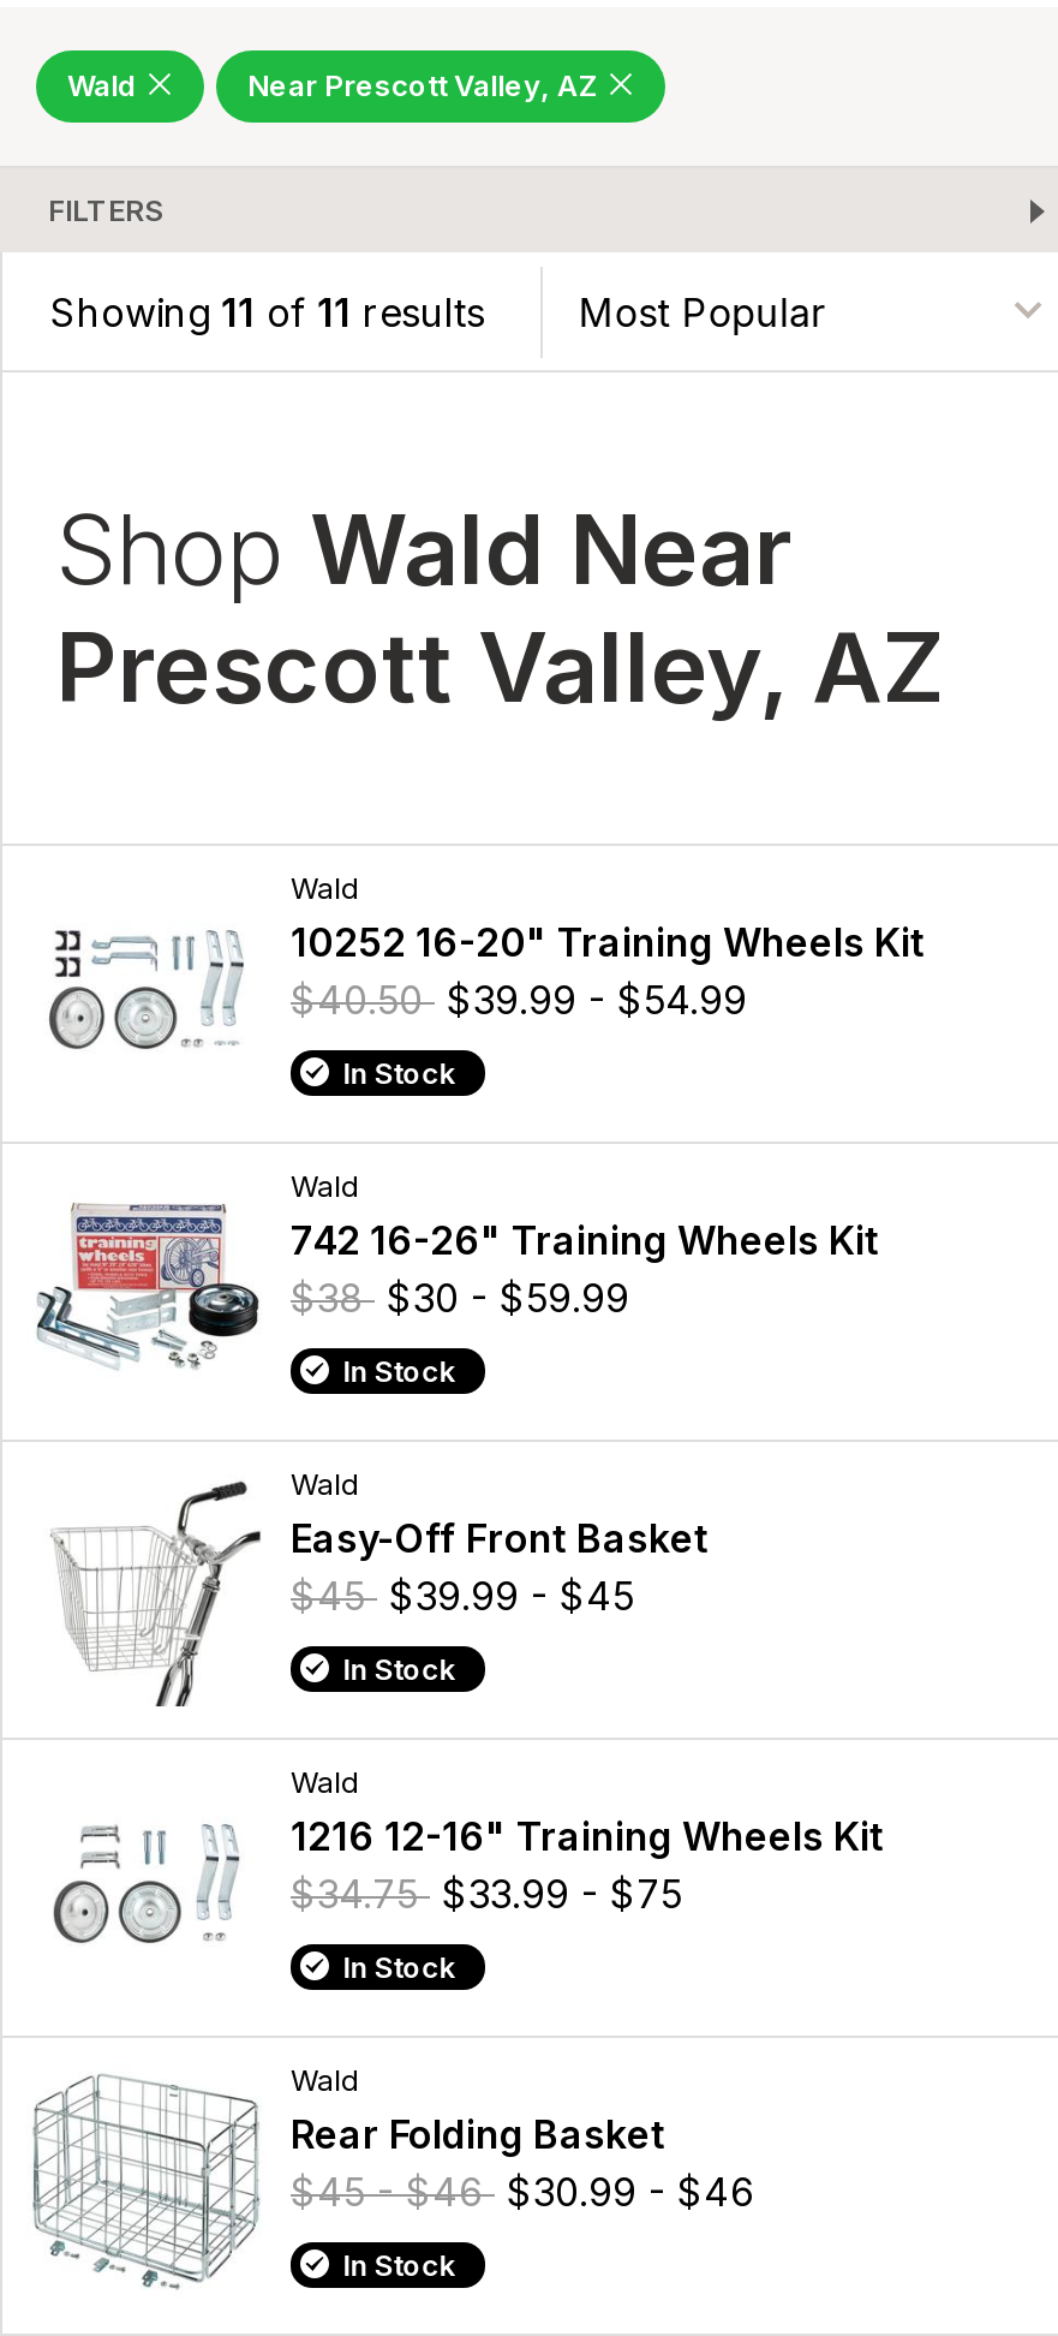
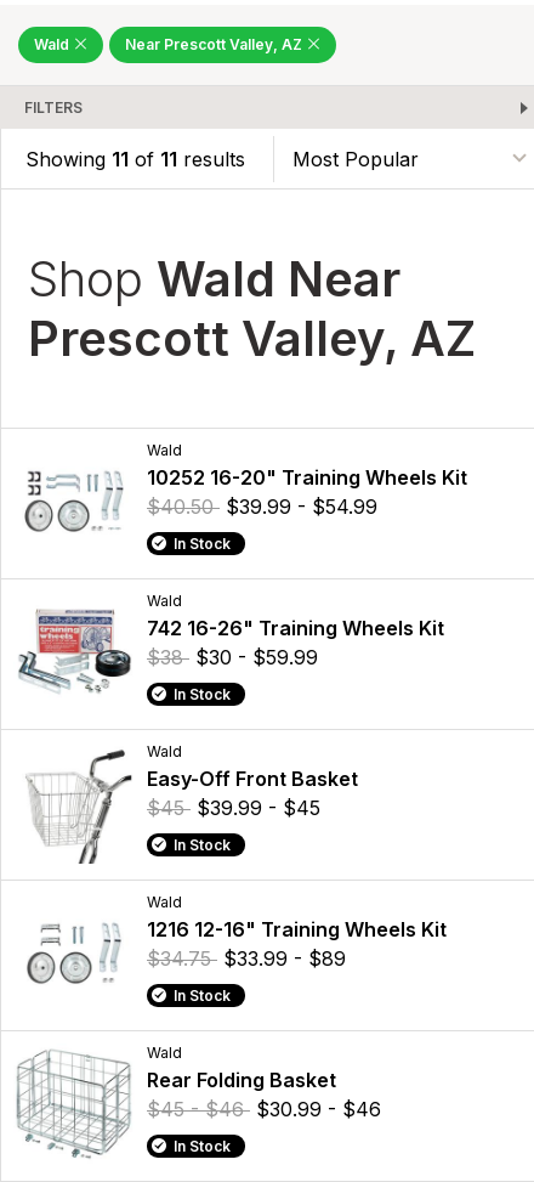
[291,1870,682,1918] $34.75 $33.99 - $75 -> [147,946,346,971] $34.75 $33.99 - $89

